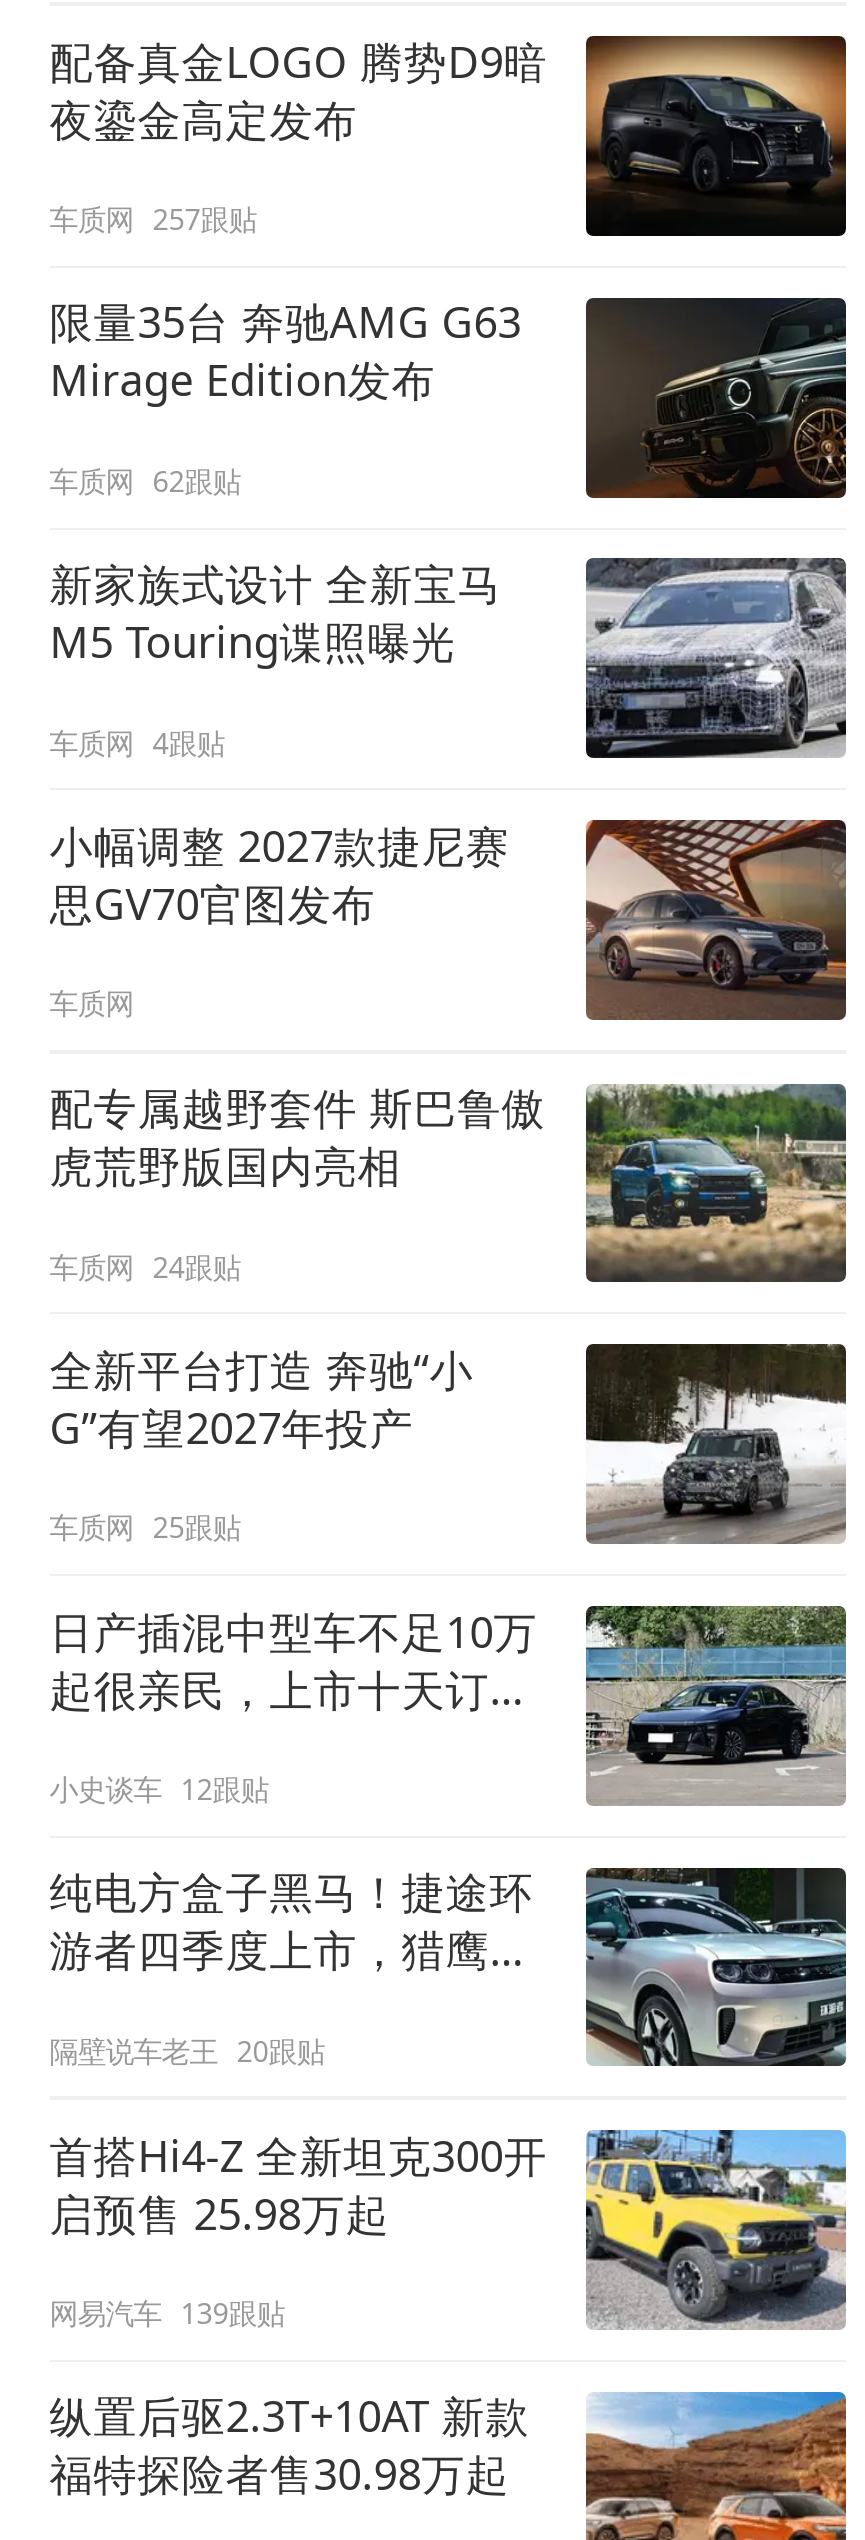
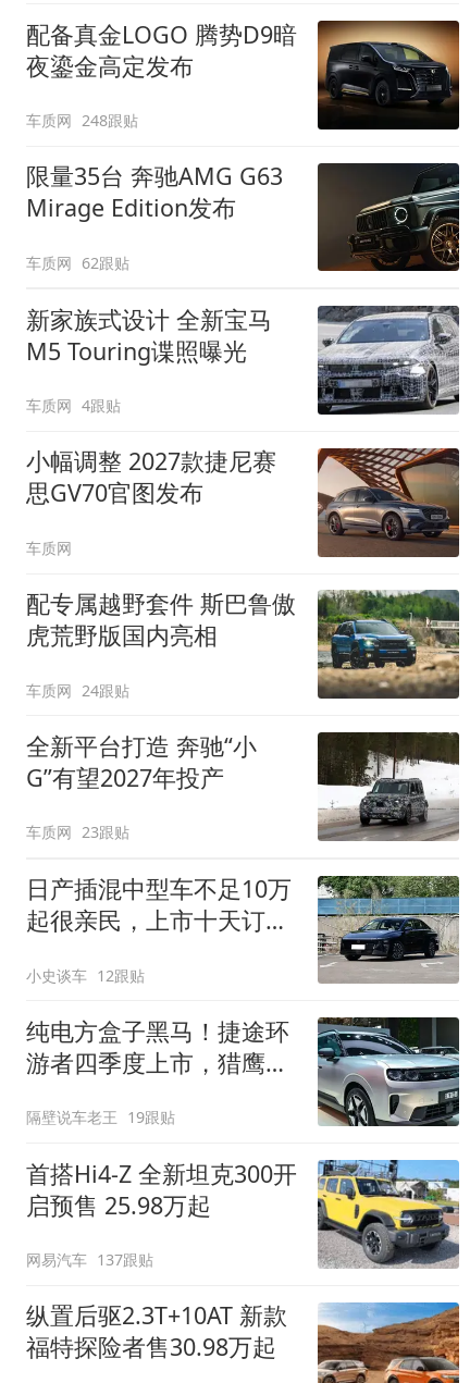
[49,200,257,238] 车质网 257跟贴 -> [26,110,138,131] 车质网 248跟贴
[49,1508,241,1546] 车质网 25跟贴 -> [26,822,130,842] 车质网 23跟贴
[49,2031,325,2069] 隔壁说车老王 20跟贴 -> [26,1107,175,1128] 隔壁说车老王 19跟贴
[49,2294,285,2332] 网易汽车 139跟贴 -> [26,1249,154,1270] 网易汽车 137跟贴

